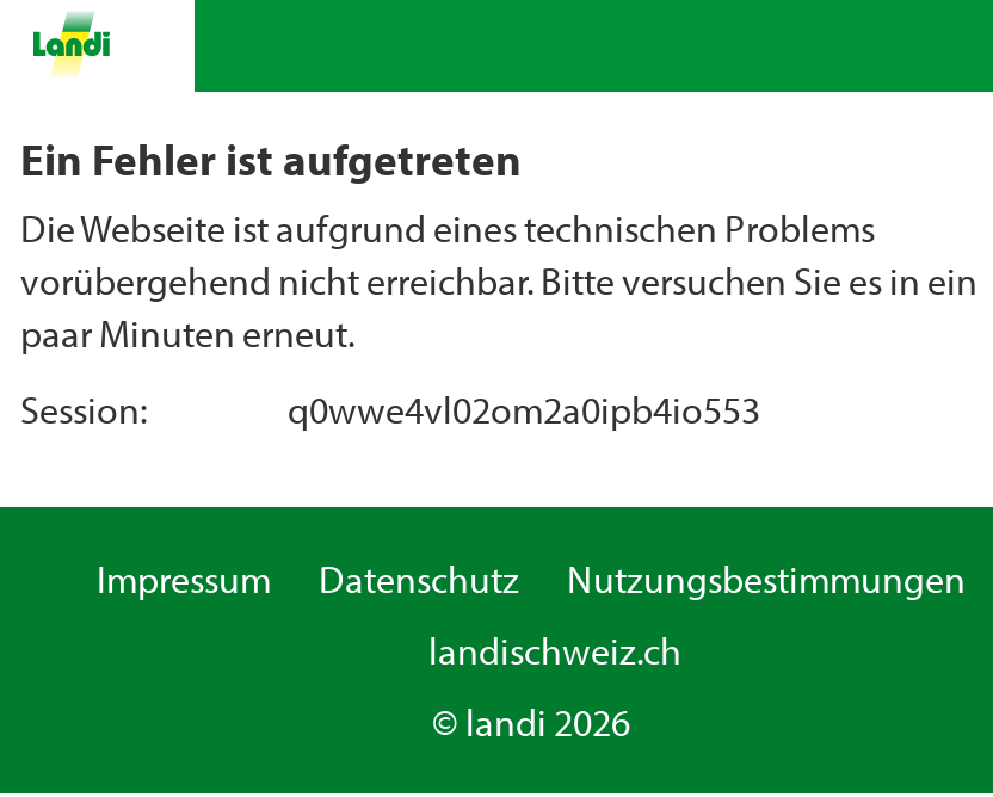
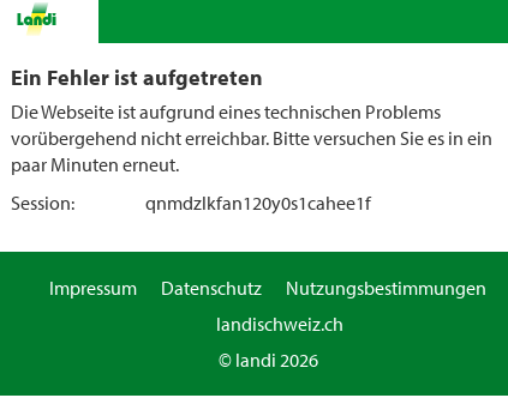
[288,385,760,433] q0wwe4vl02om2a0ipb4io553 -> [145,191,371,215] qnmdzlkfan120y0s1cahee1f

